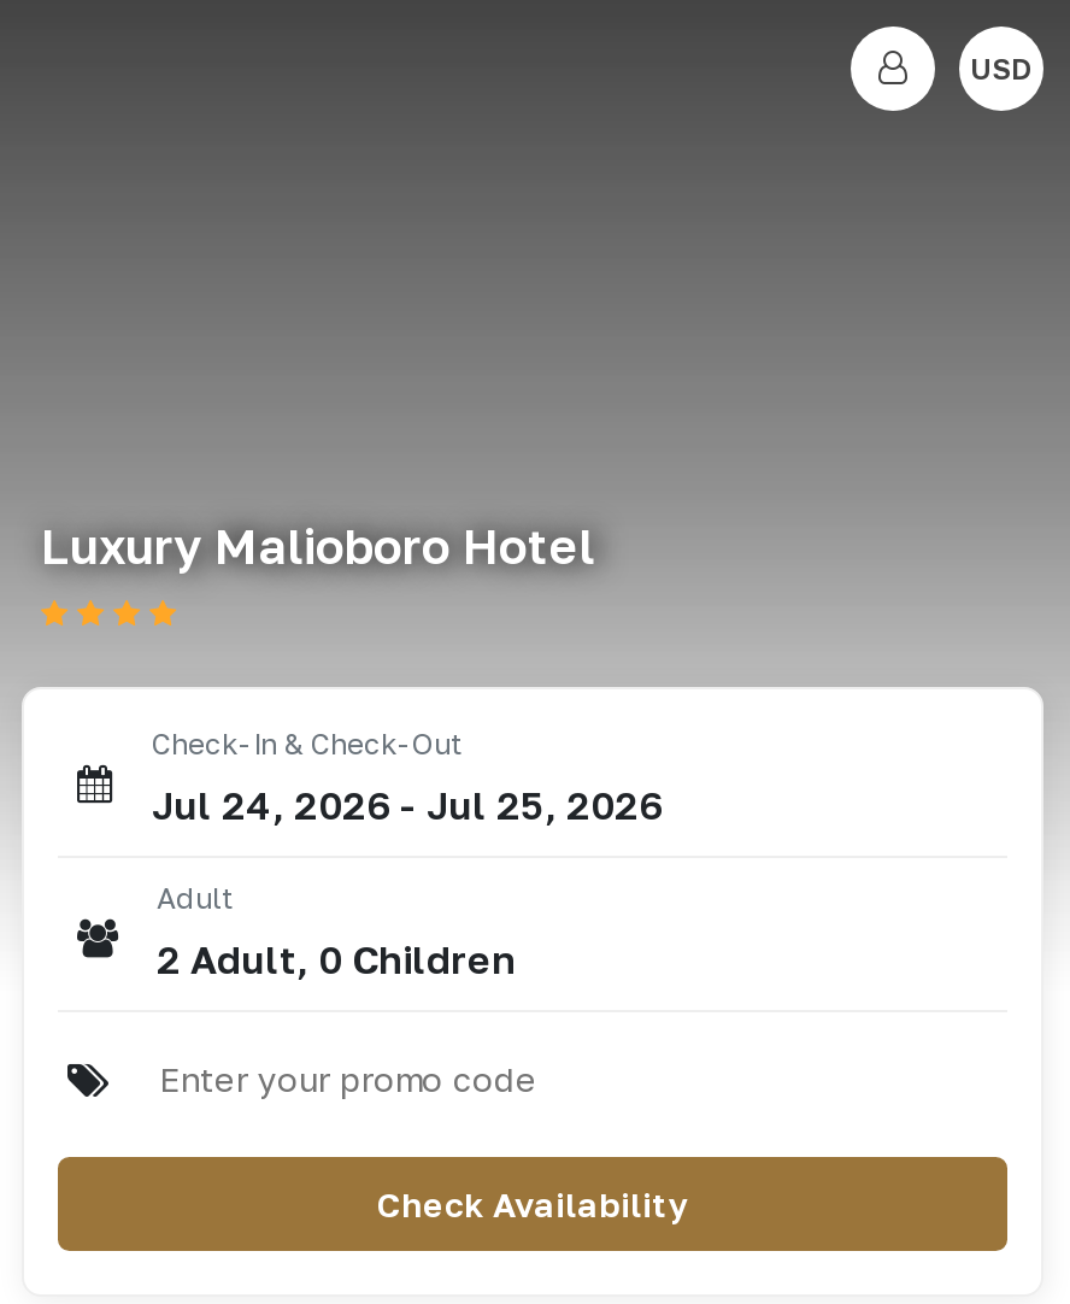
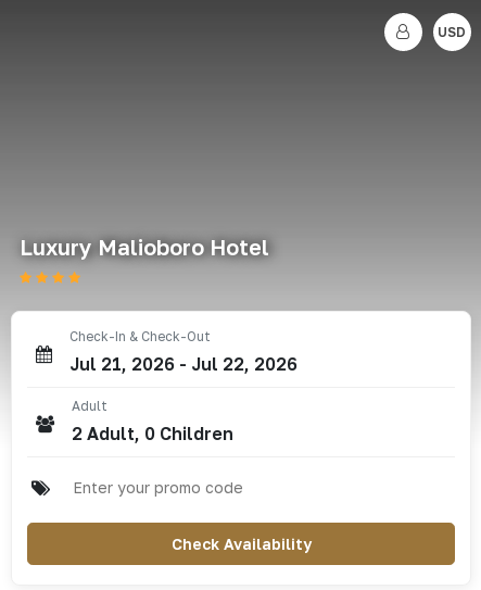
[152,781,663,829] Jul 24, 2026 - Jul 25, 2026 -> [69,353,298,375] Jul 21, 2026 - Jul 22, 2026

